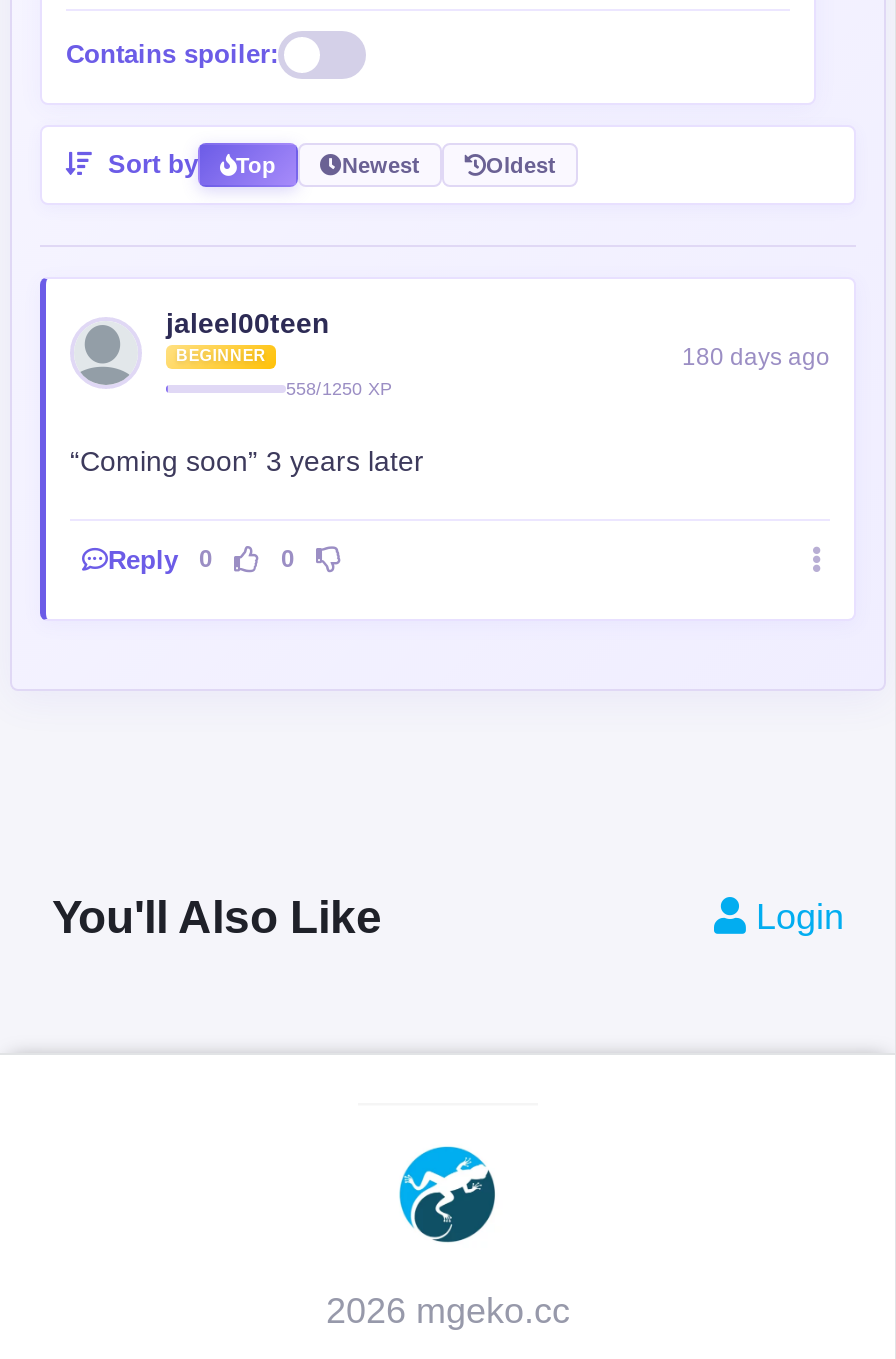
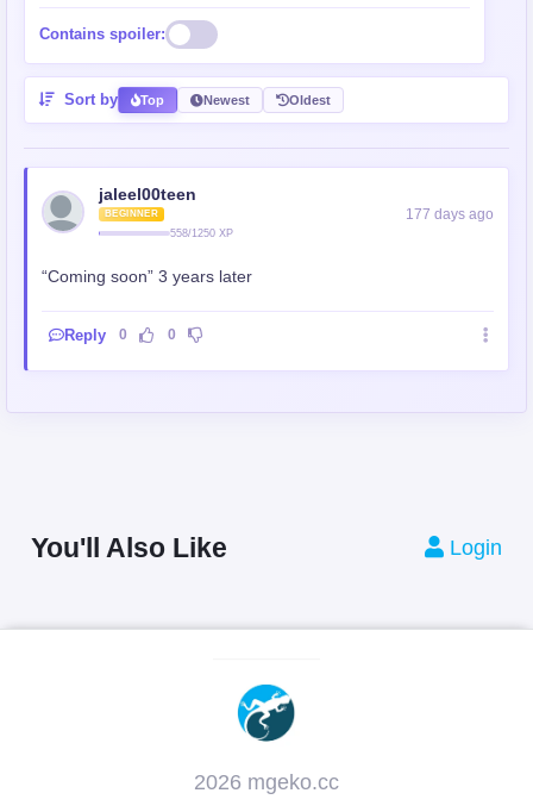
[682,343,830,371] 180 days ago -> [406,206,494,223] 177 days ago

